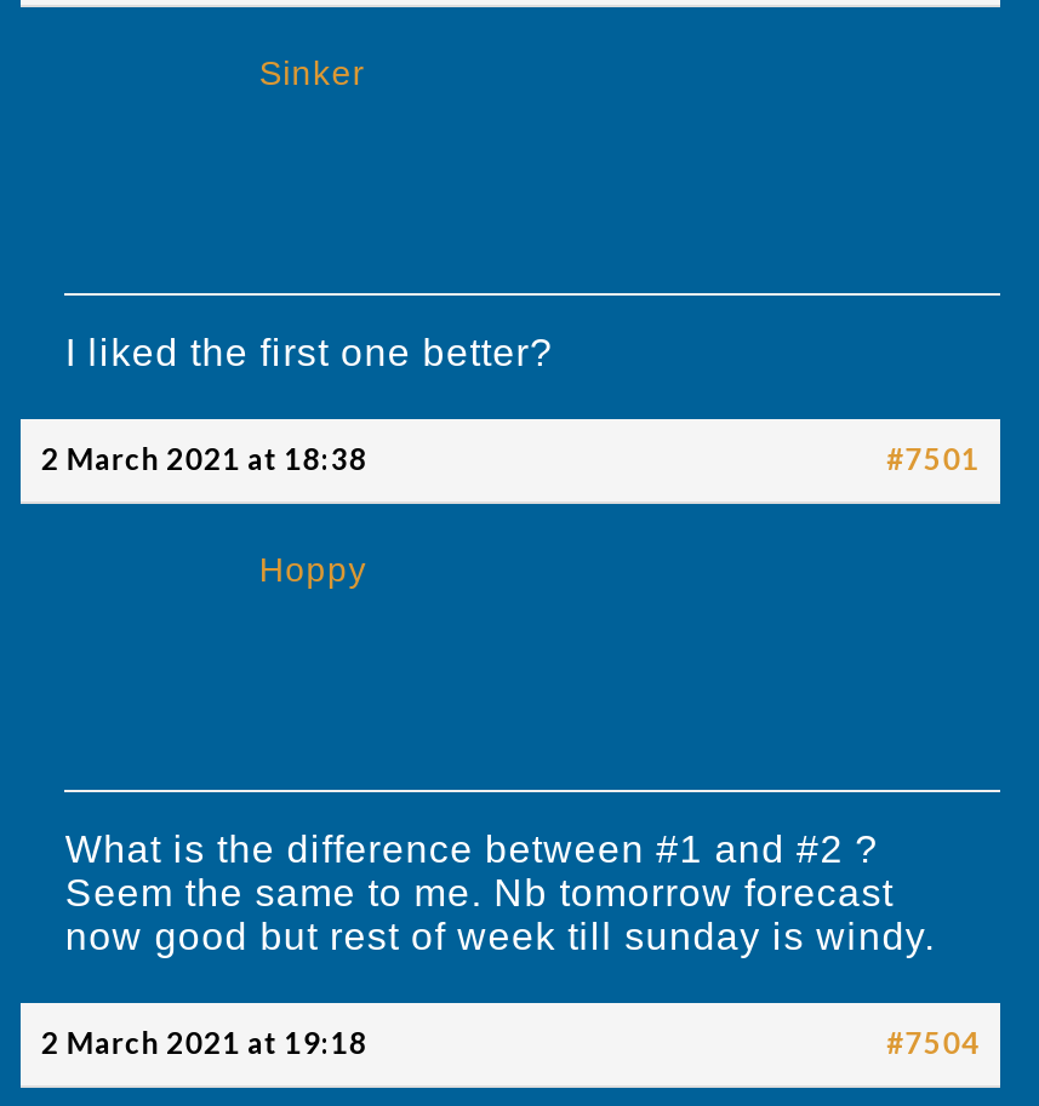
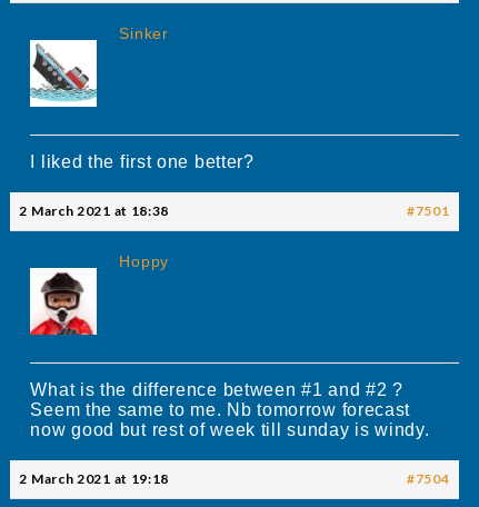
none -> [29,39,98,108] [image]
none -> [29,267,98,336] [image]

